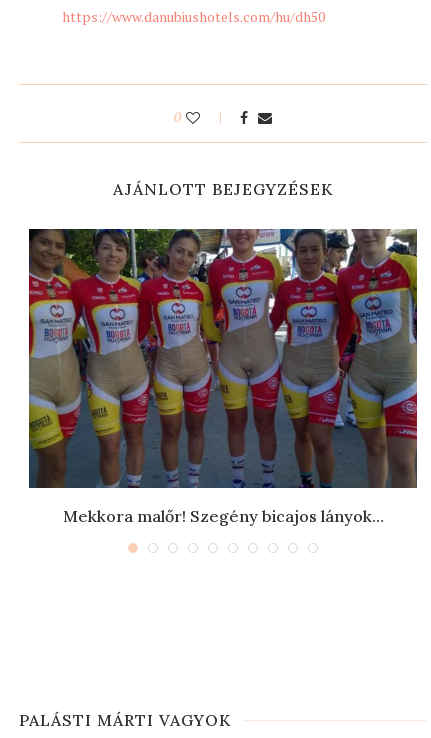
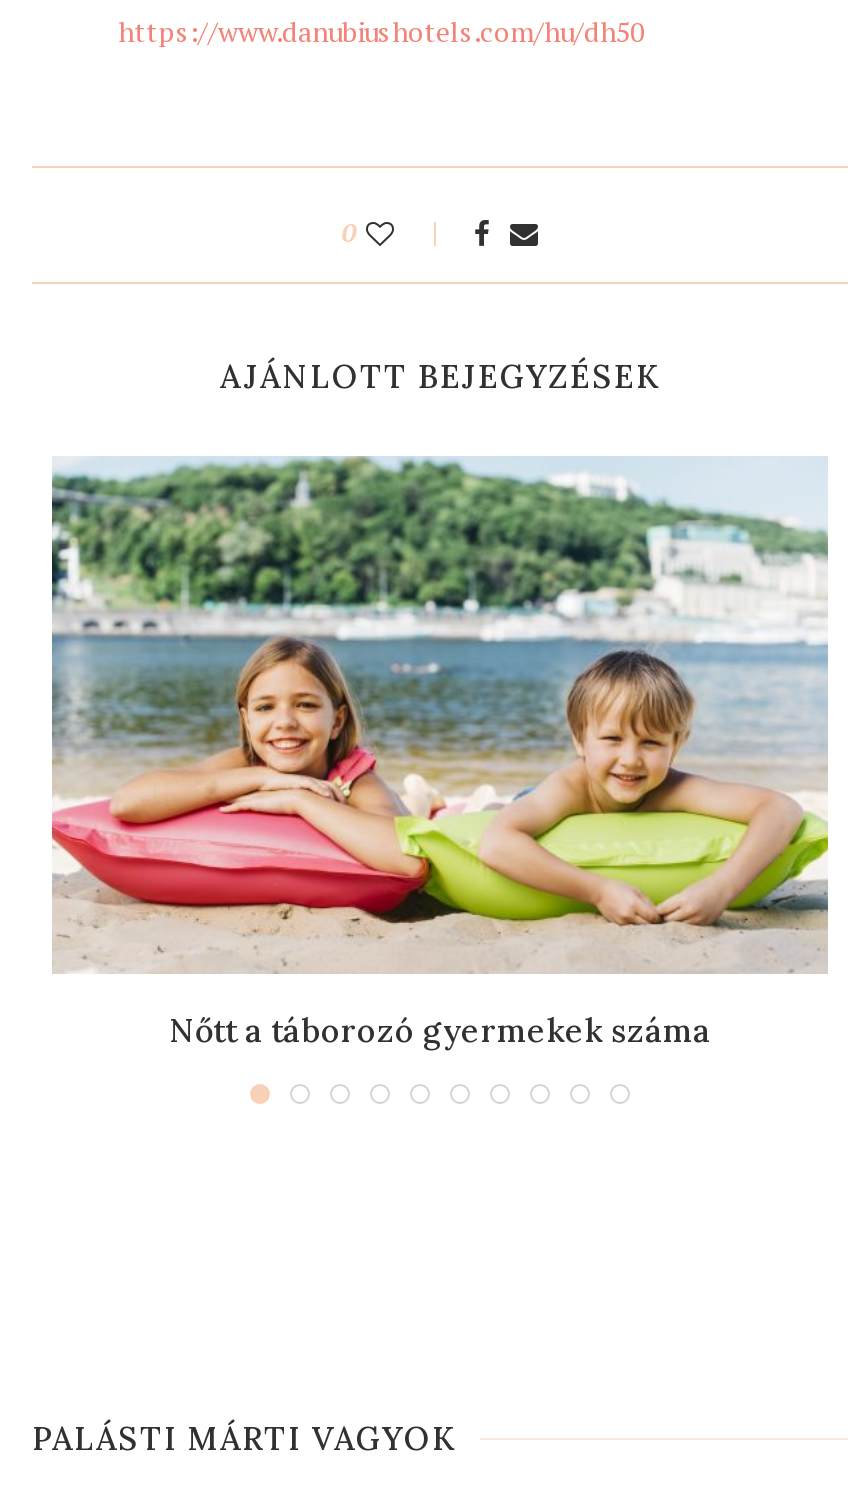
[28,228,418,526] [image] | Mekkora malőr! Szegény bicajos lányok… -> [50,456,830,1050] [image] | Nőtt a táborozó gyermekek száma

